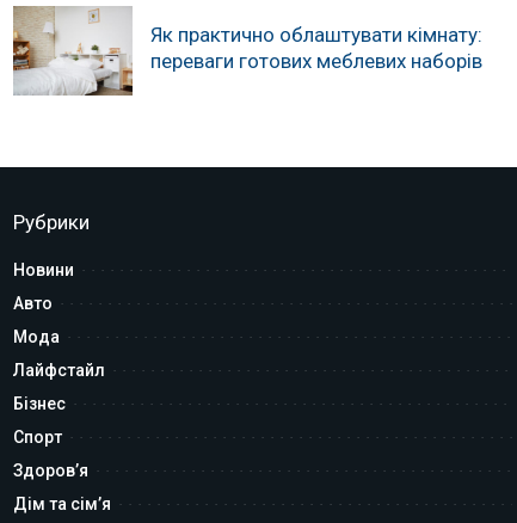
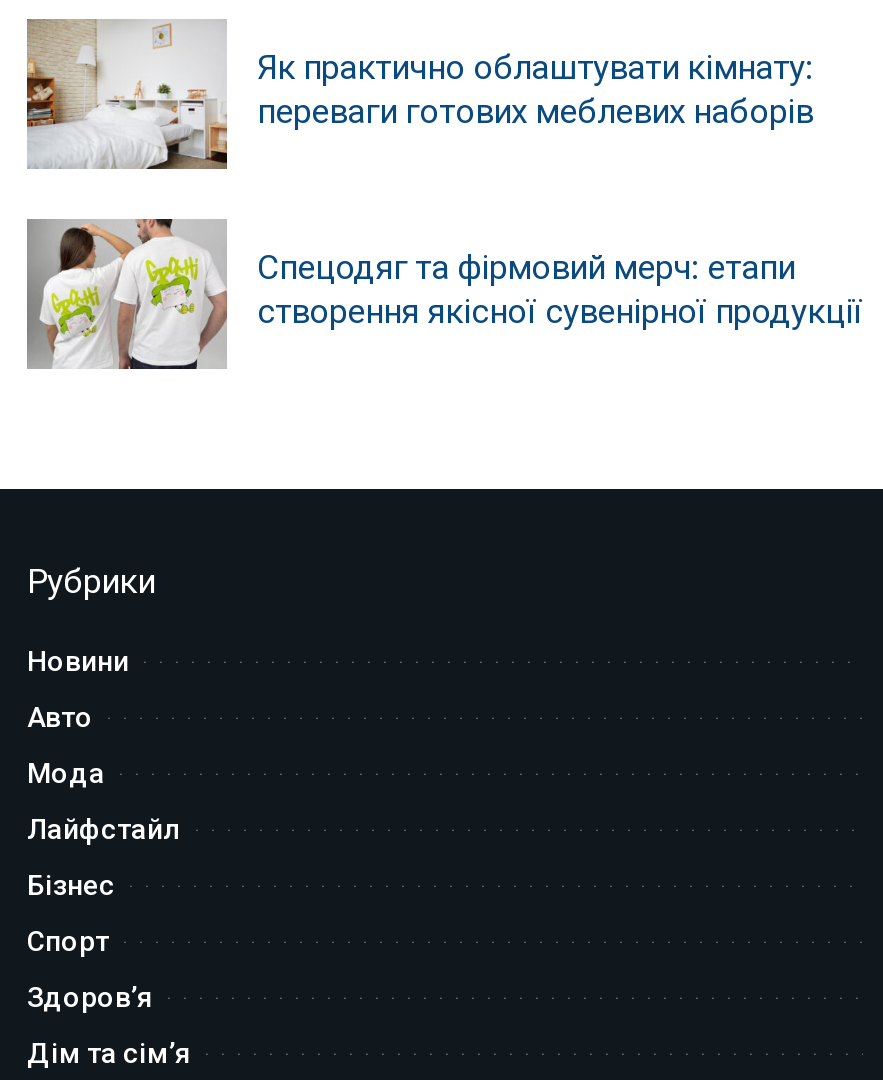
none -> [27,217,863,371] [image] | Спецодяг та фірмовий мерч: етапи | створення якісної сувенірної продукції

